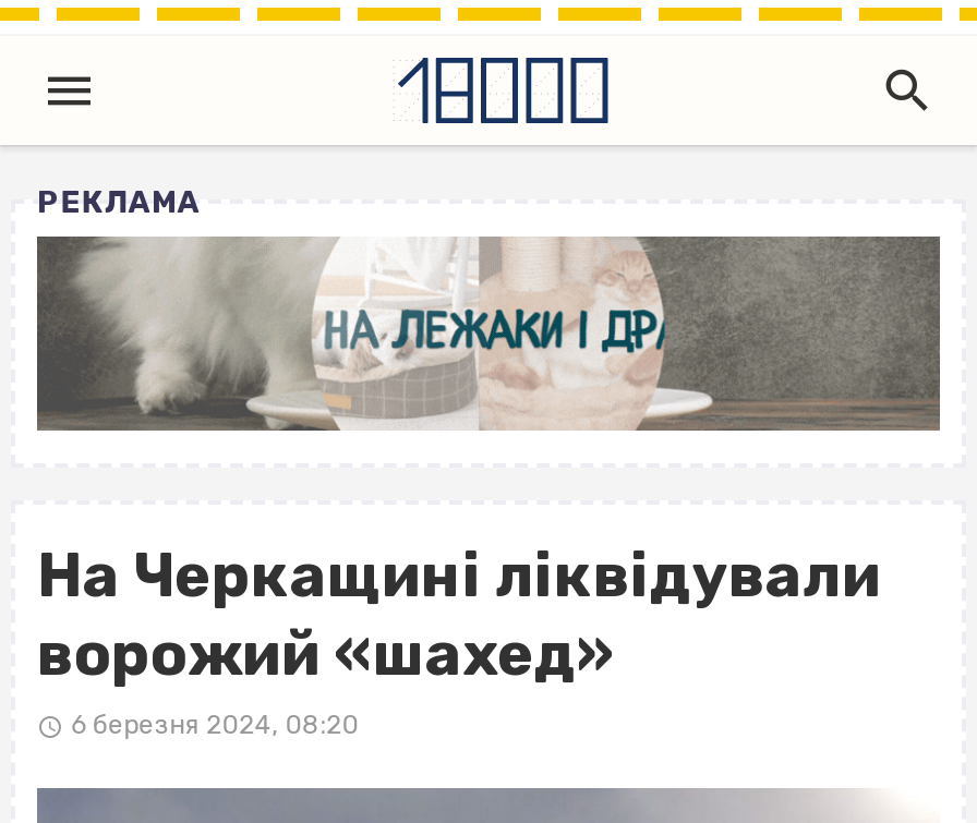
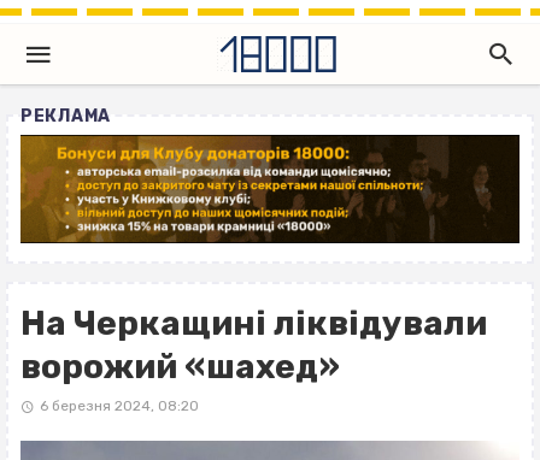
[35,234,942,433] [image] -> [20,134,520,244] [image]

